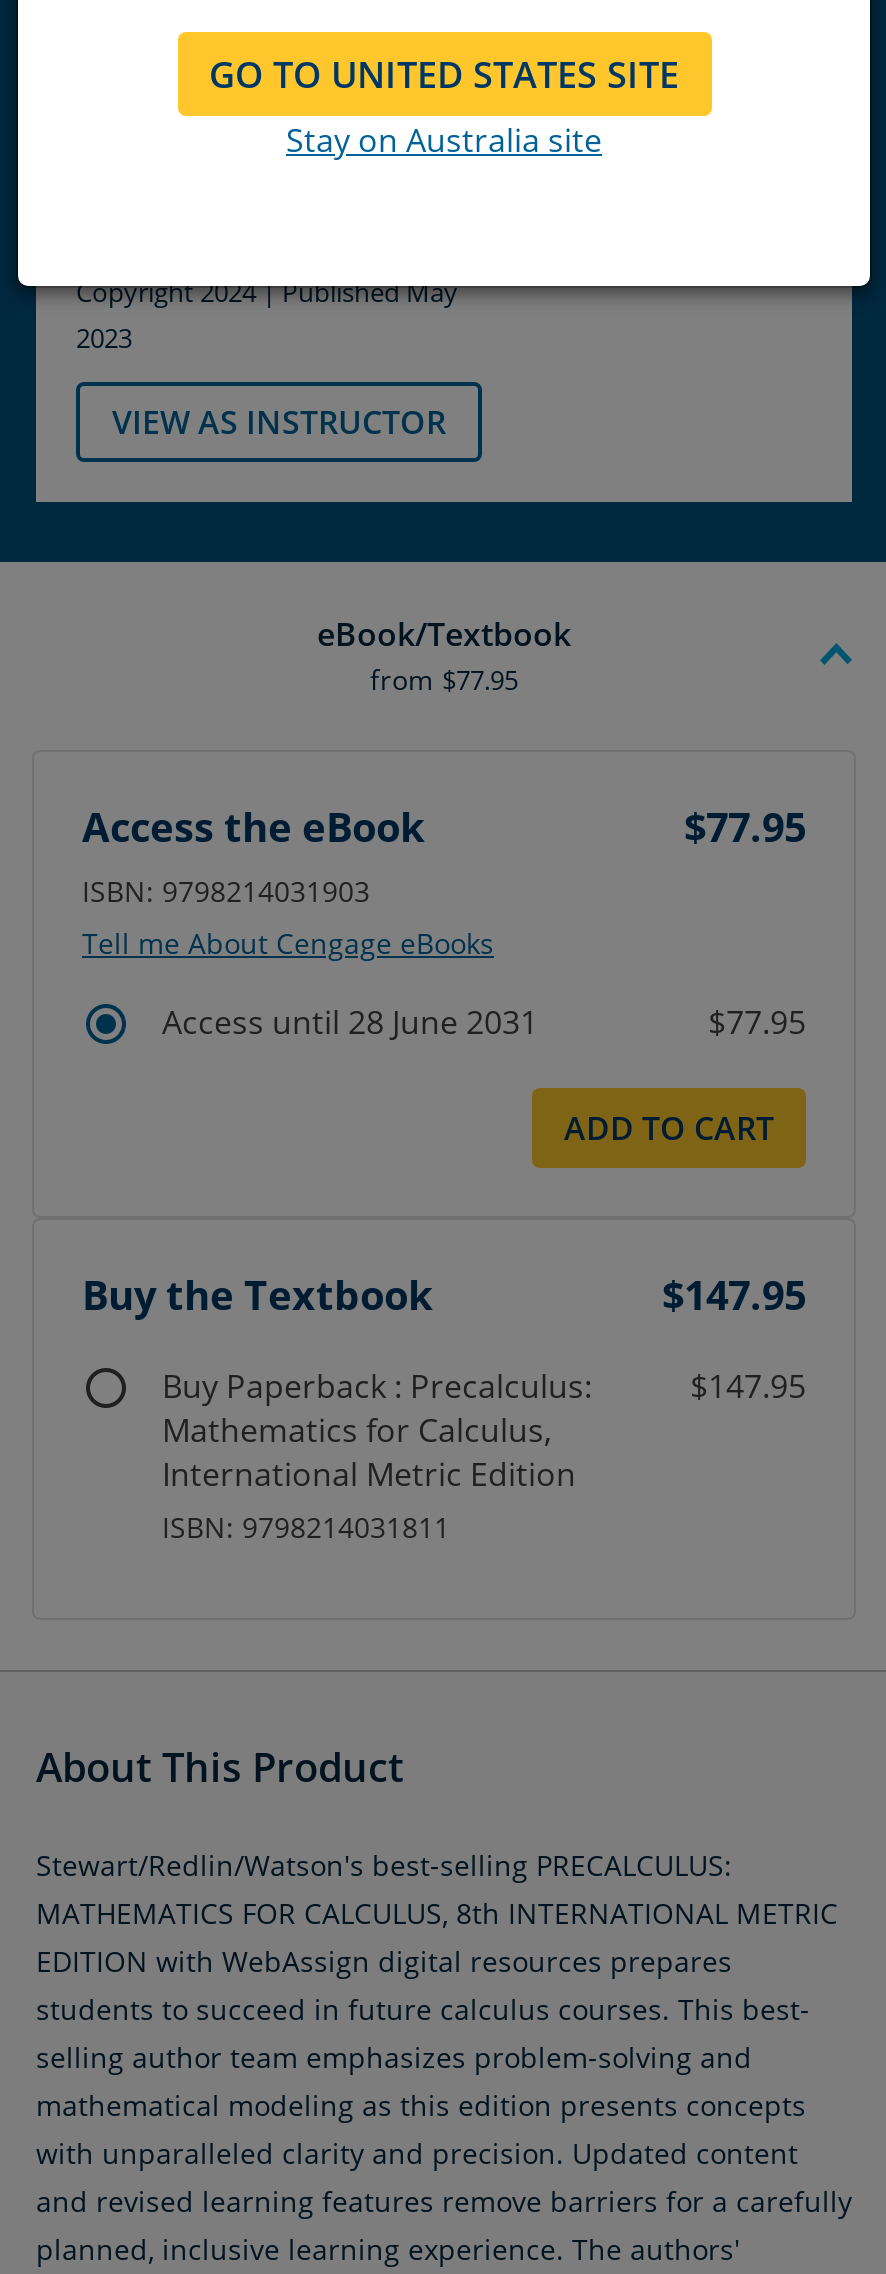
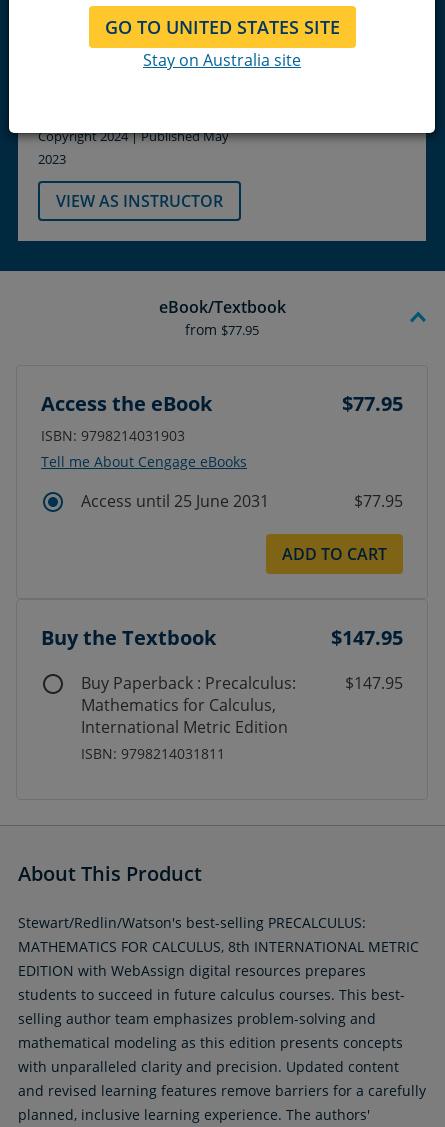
[162,1001,538,1045] Access until 28 June 2031 -> [81,490,269,512] Access until 25 June 2031

